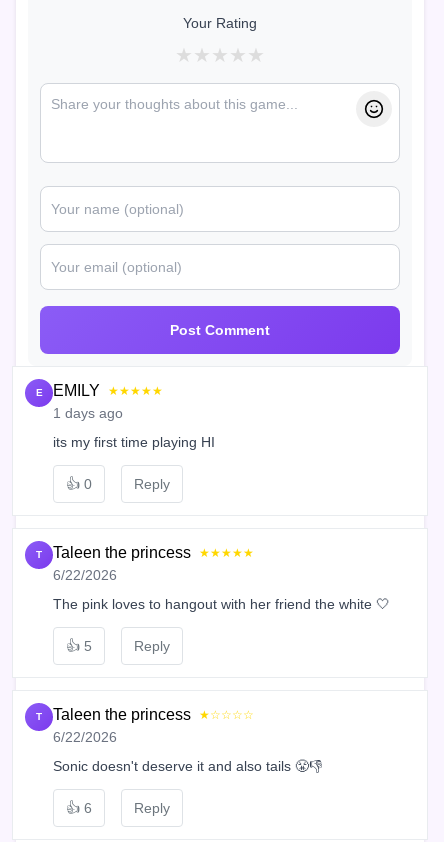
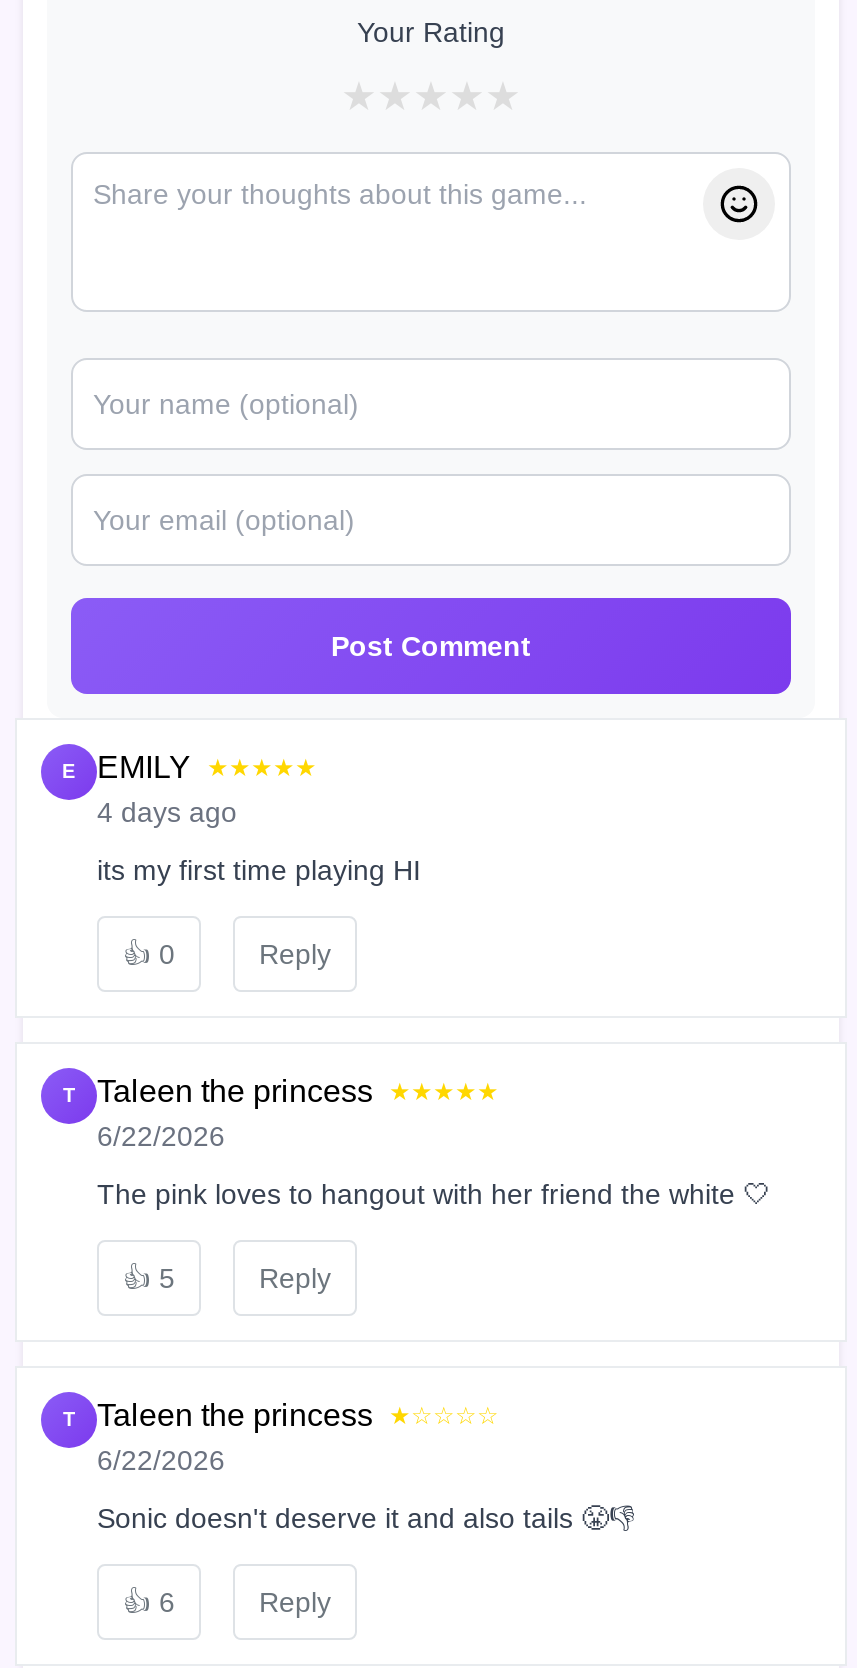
[53,405,123,421] 1 days ago -> [97,797,237,829] 4 days ago

